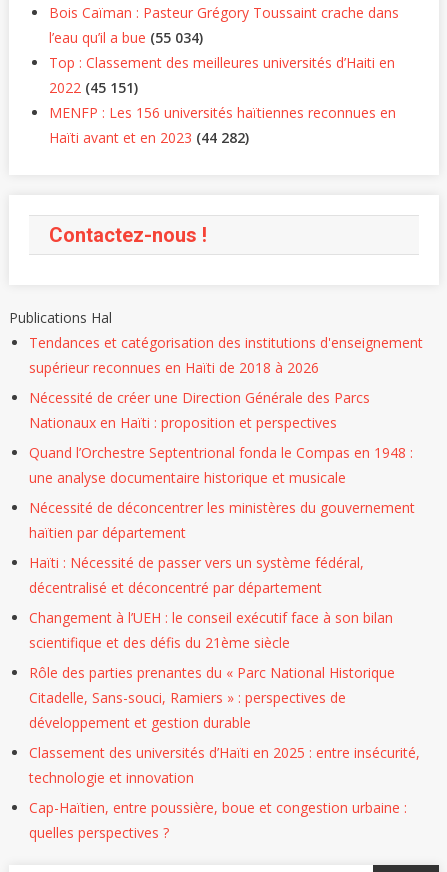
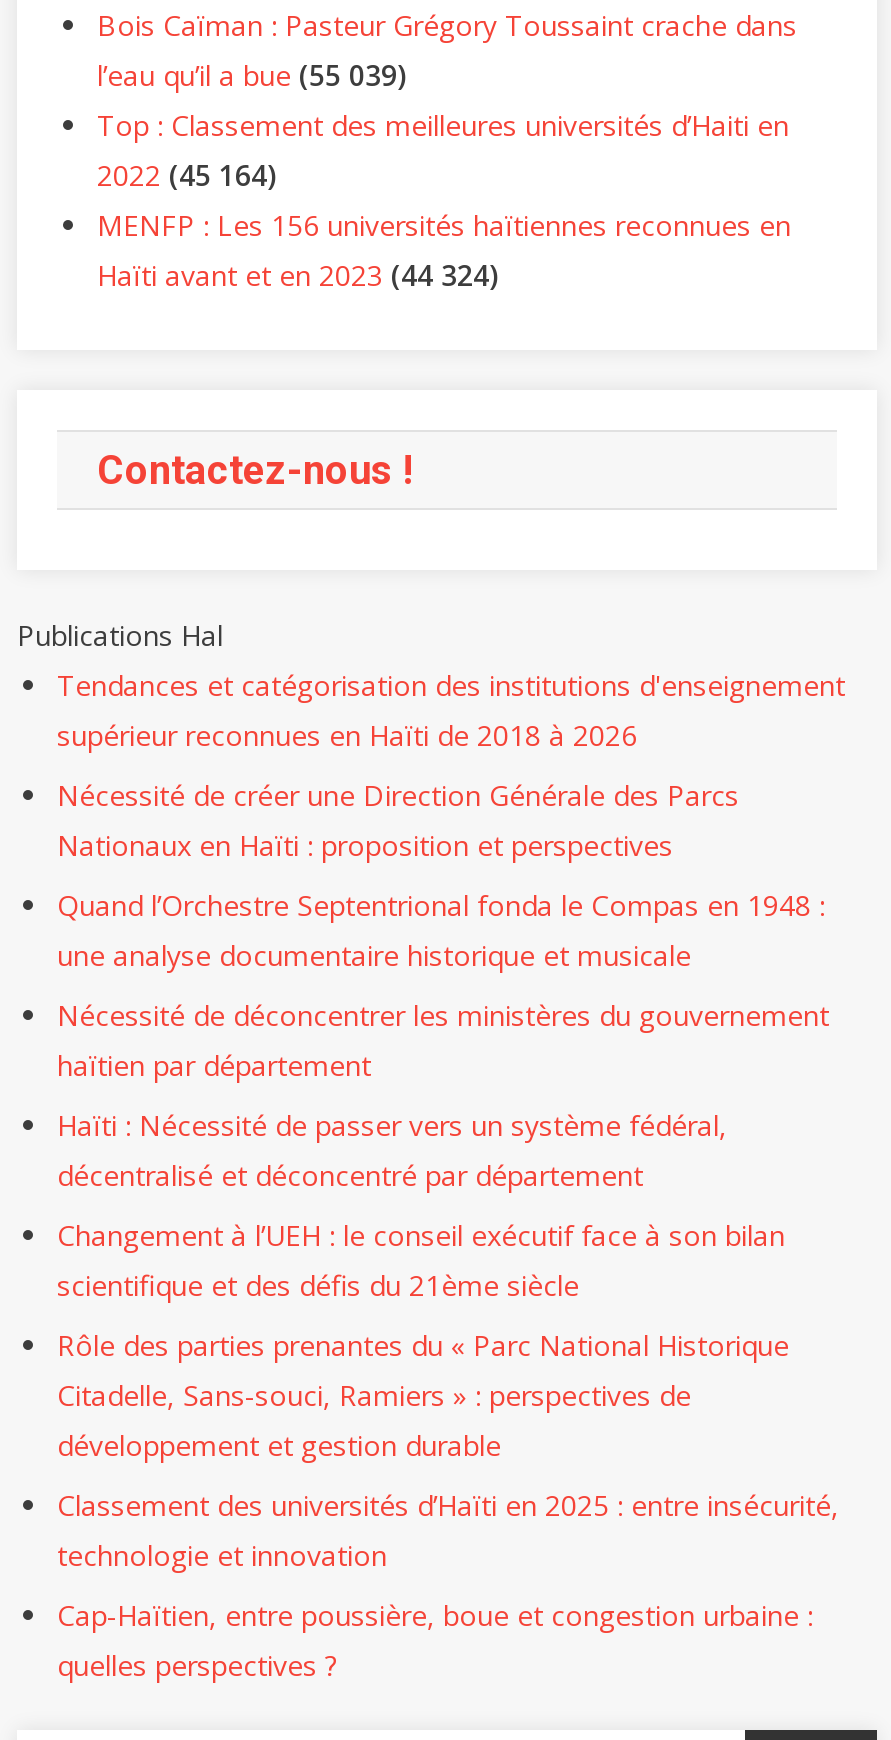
[49,28,203,47] l’eau qu’il a bue (55 034) -> [97,57,405,95] l’eau qu’il a bue (55 039)
[49,78,138,97] 2022 (45 151) -> [97,157,275,195] 2022 (45 164)
[49,128,249,147] Haïti avant et en 2023 (44 282) -> [97,257,497,295] Haïti avant et en 2023 (44 324)

